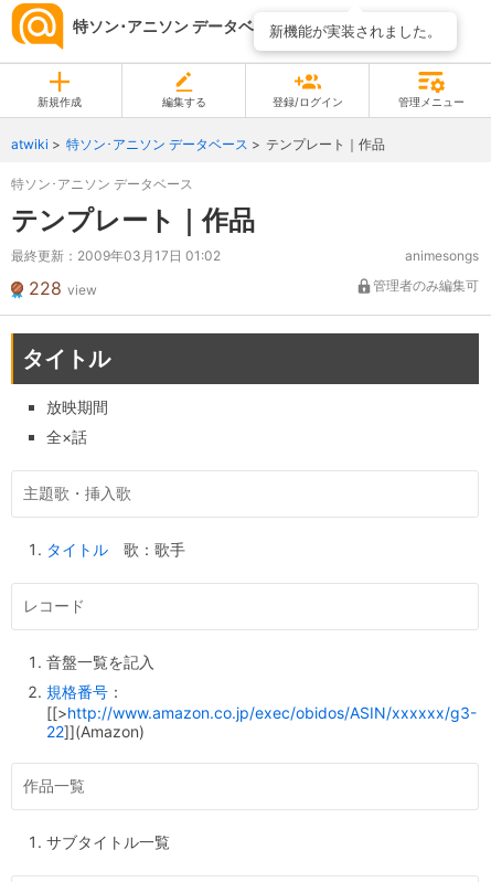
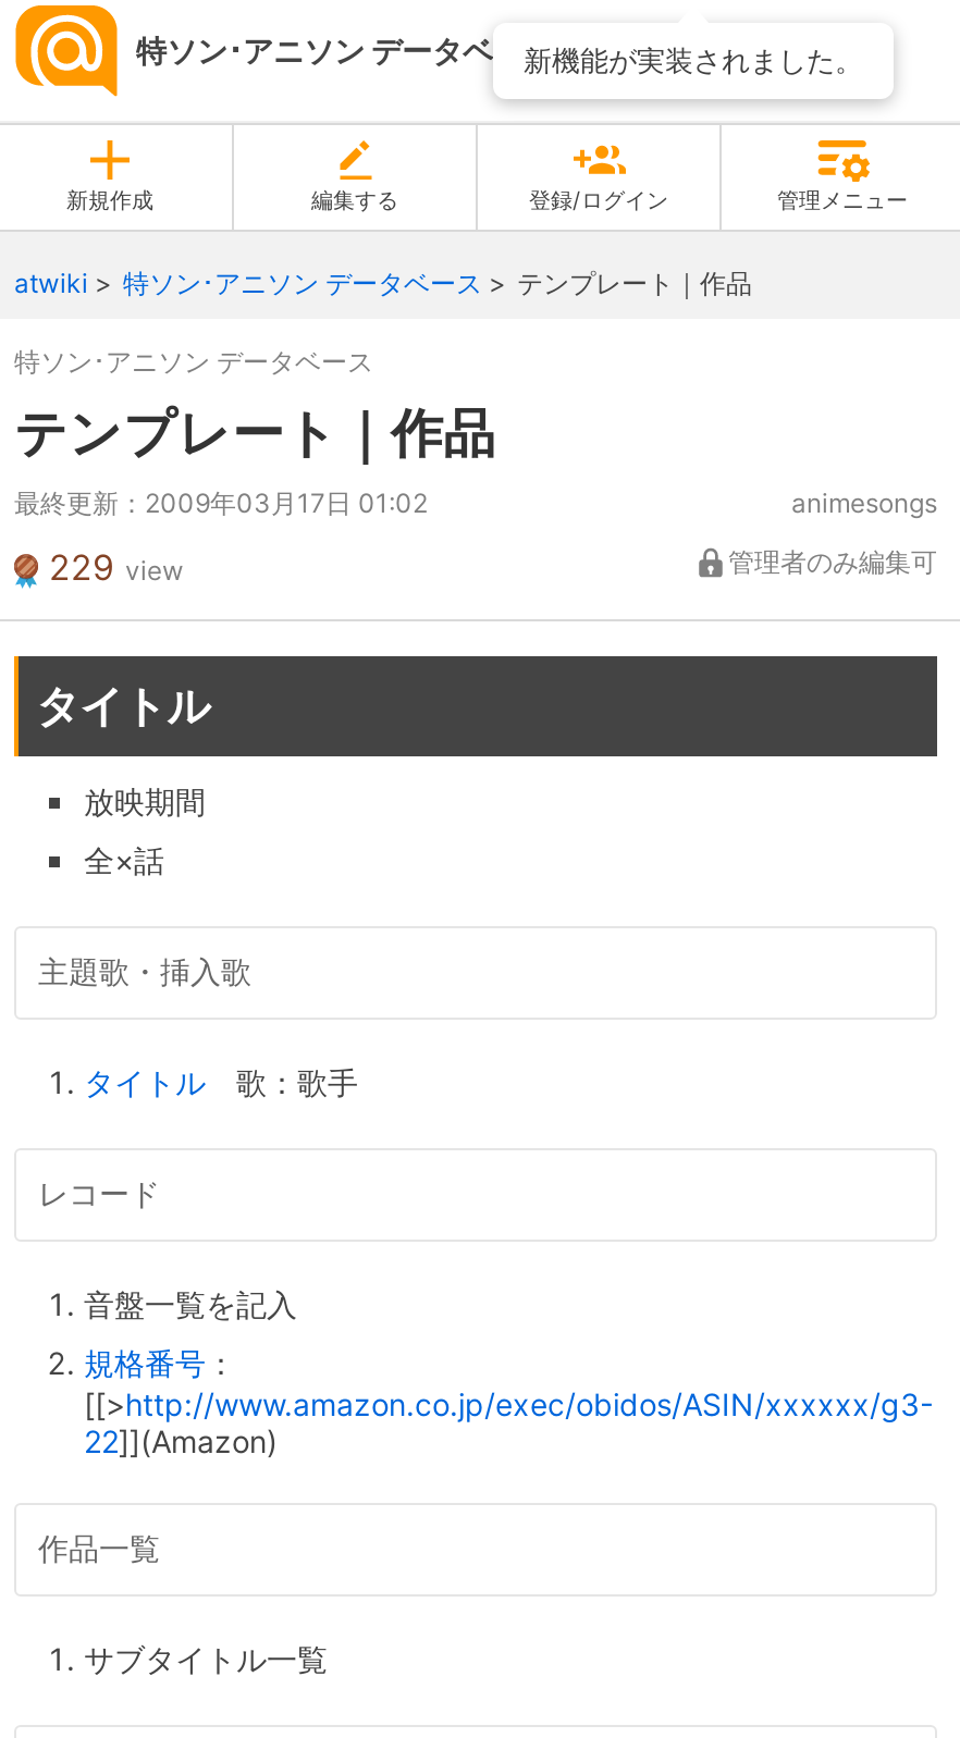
[29,277,97,299] 228 view -> [49,545,184,589] 229 view

